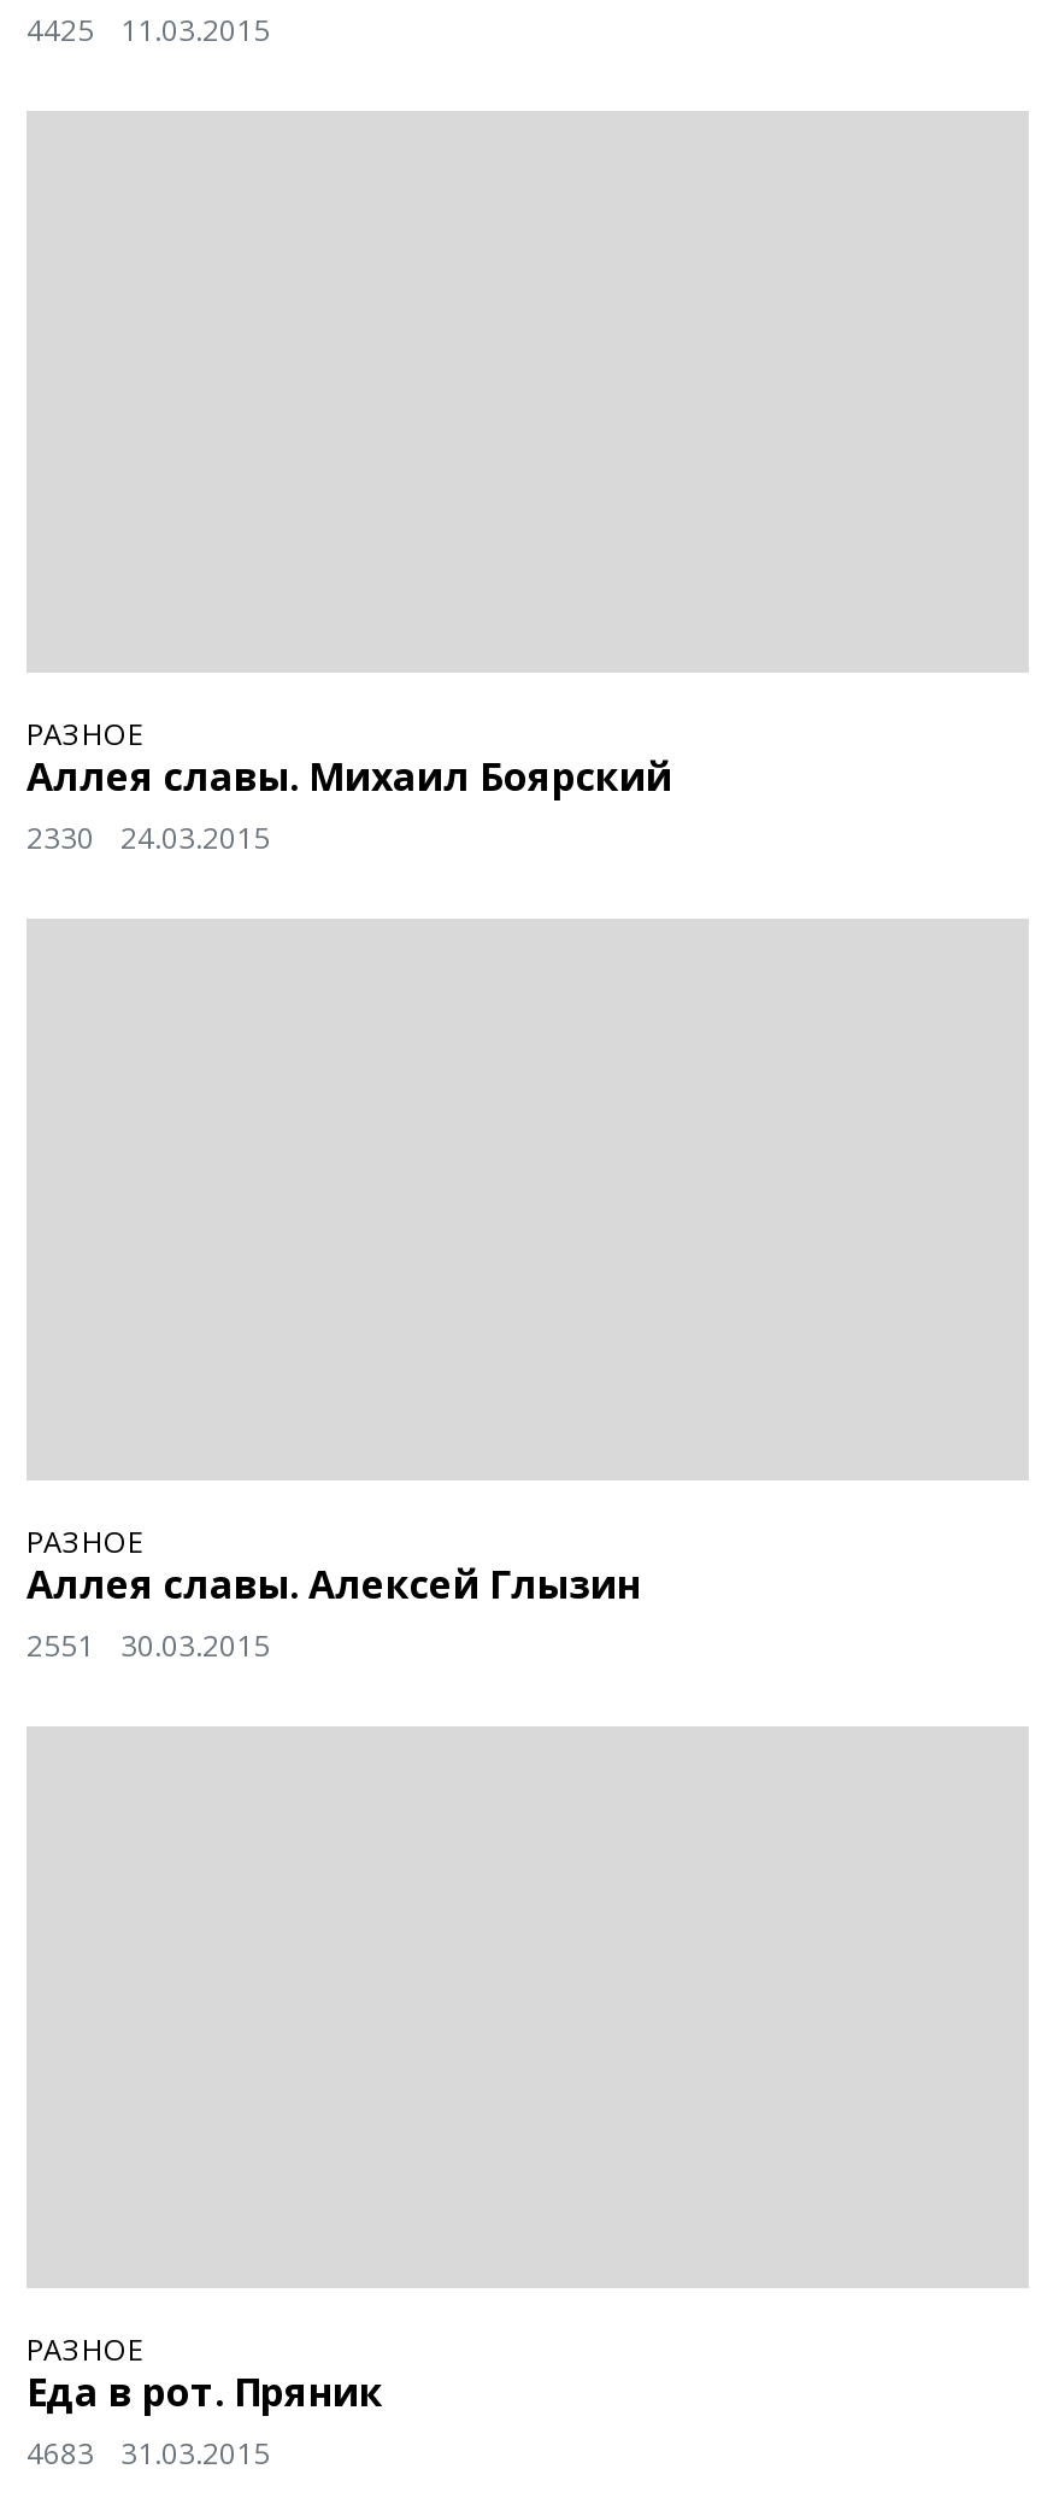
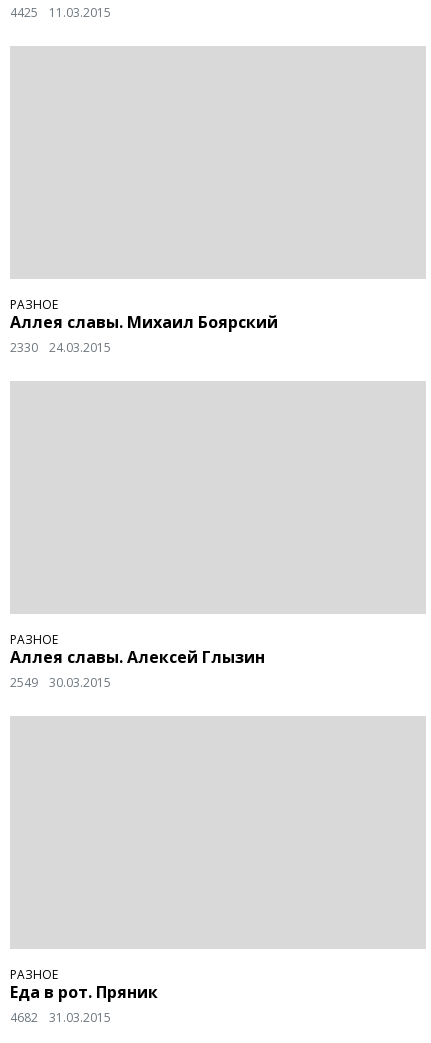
[27,1624,270,1665] 2551 30.03.2015 -> [10,674,111,691] 2549 30.03.2015
[27,2432,270,2473] 4683 31.03.2015 -> [10,1008,111,1025] 4682 31.03.2015

